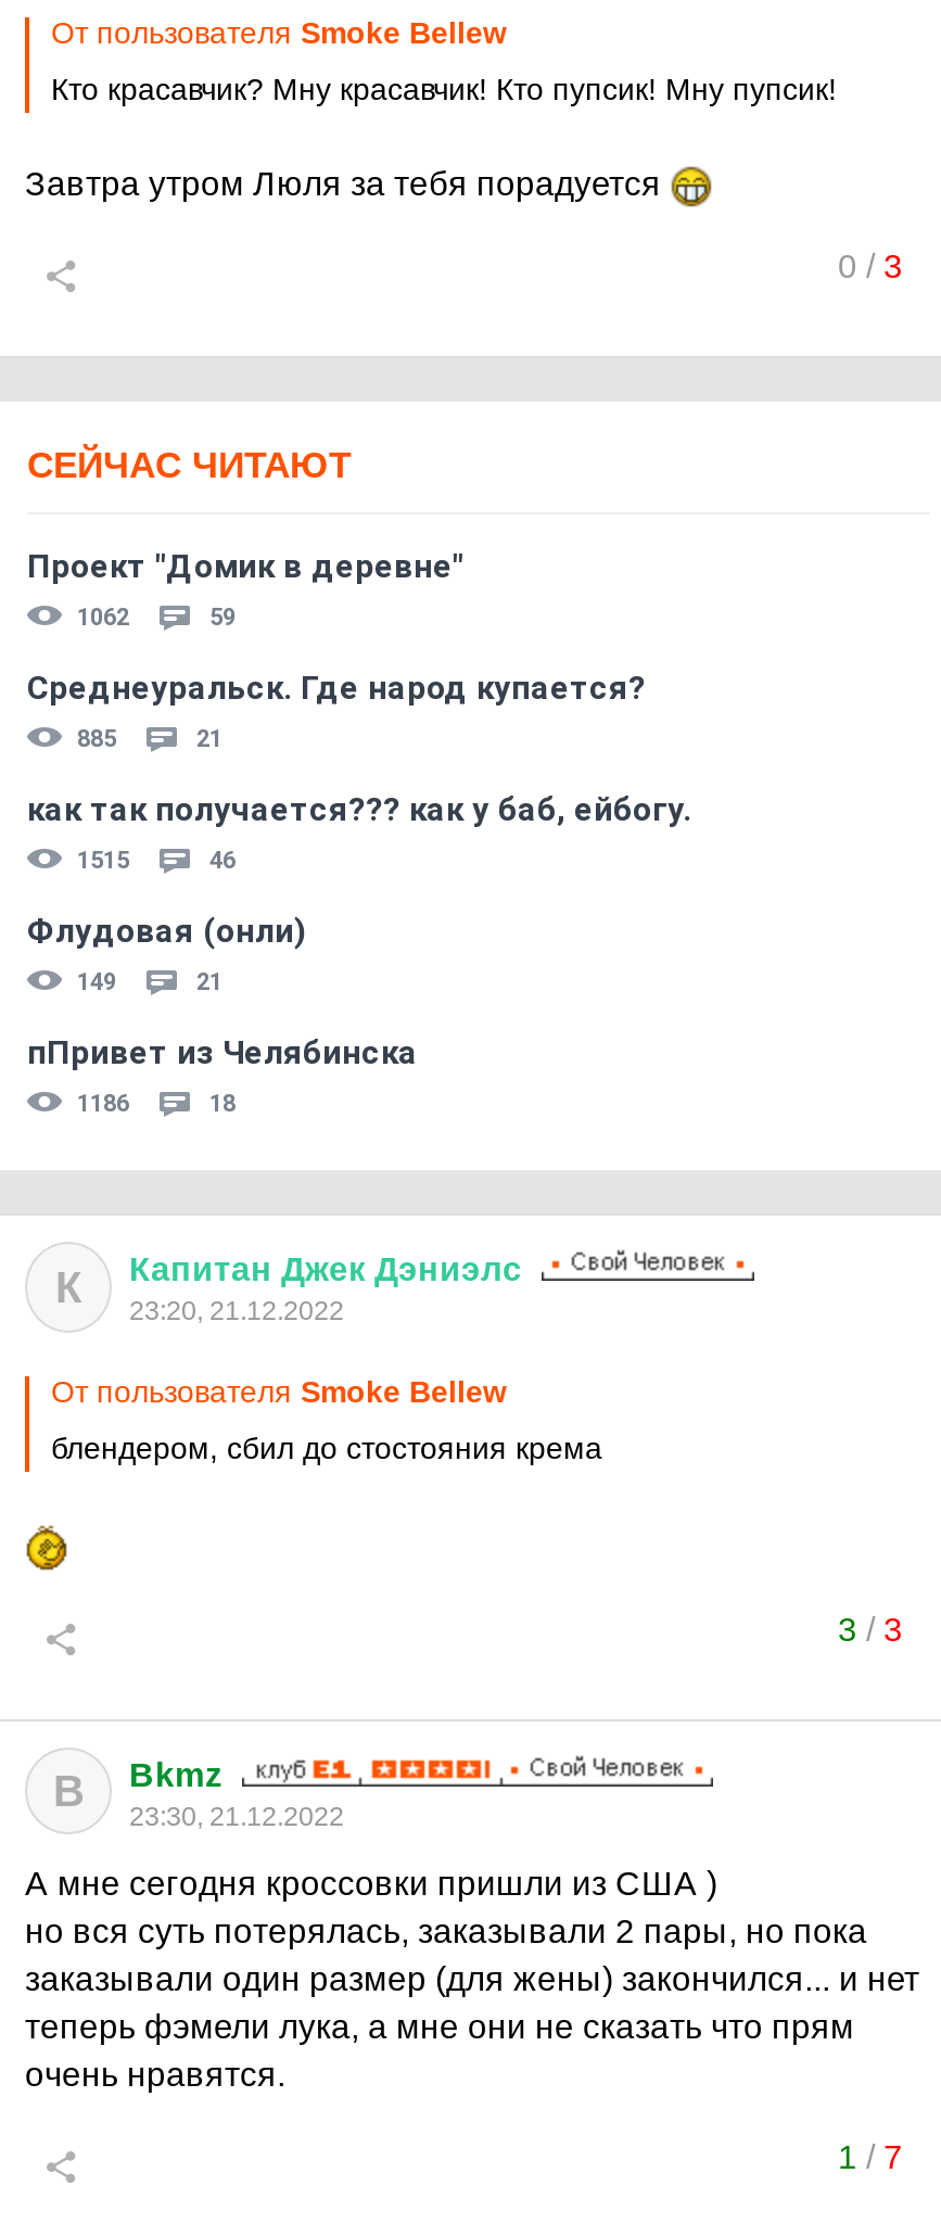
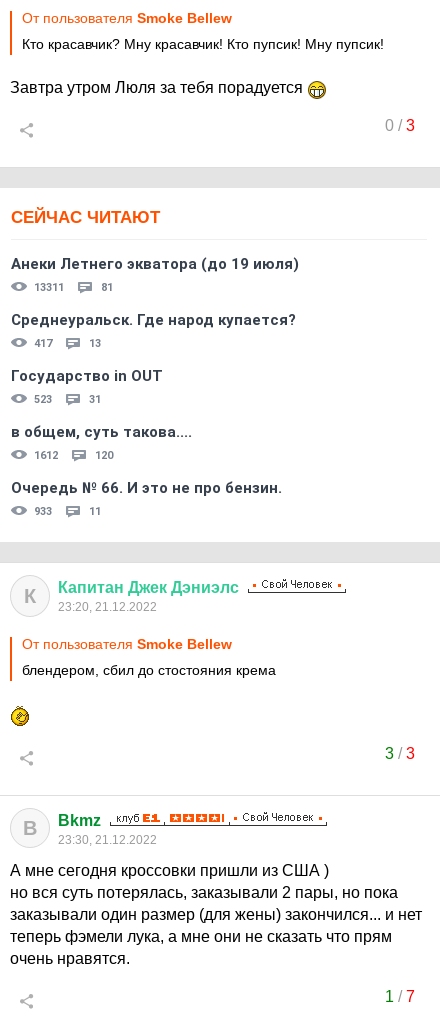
[27,547,463,632] Проект "Домик в деревне" | 1062 | 59 -> [11,255,299,294] Анеки Летнего экватора (до 19 июля) | 13311 | 81
[77,725,222,753] 885 | 21 -> [34,337,101,350] 417 | 13
[27,790,691,875] как так получается??? как у баб, ейбогу. | 1515 | 46 -> [11,367,163,406] Государство in OUT | 523 | 31
[27,912,307,996] Флудовая (онли) | 149 | 21 -> [11,423,192,462] в общем, суть такова.... | 1612 | 120
[27,1033,418,1118] пПривет из Челябинска | 1186 | 18 -> [11,479,282,518] Очередь № 66. И это не про бензин. | 933 | 11

